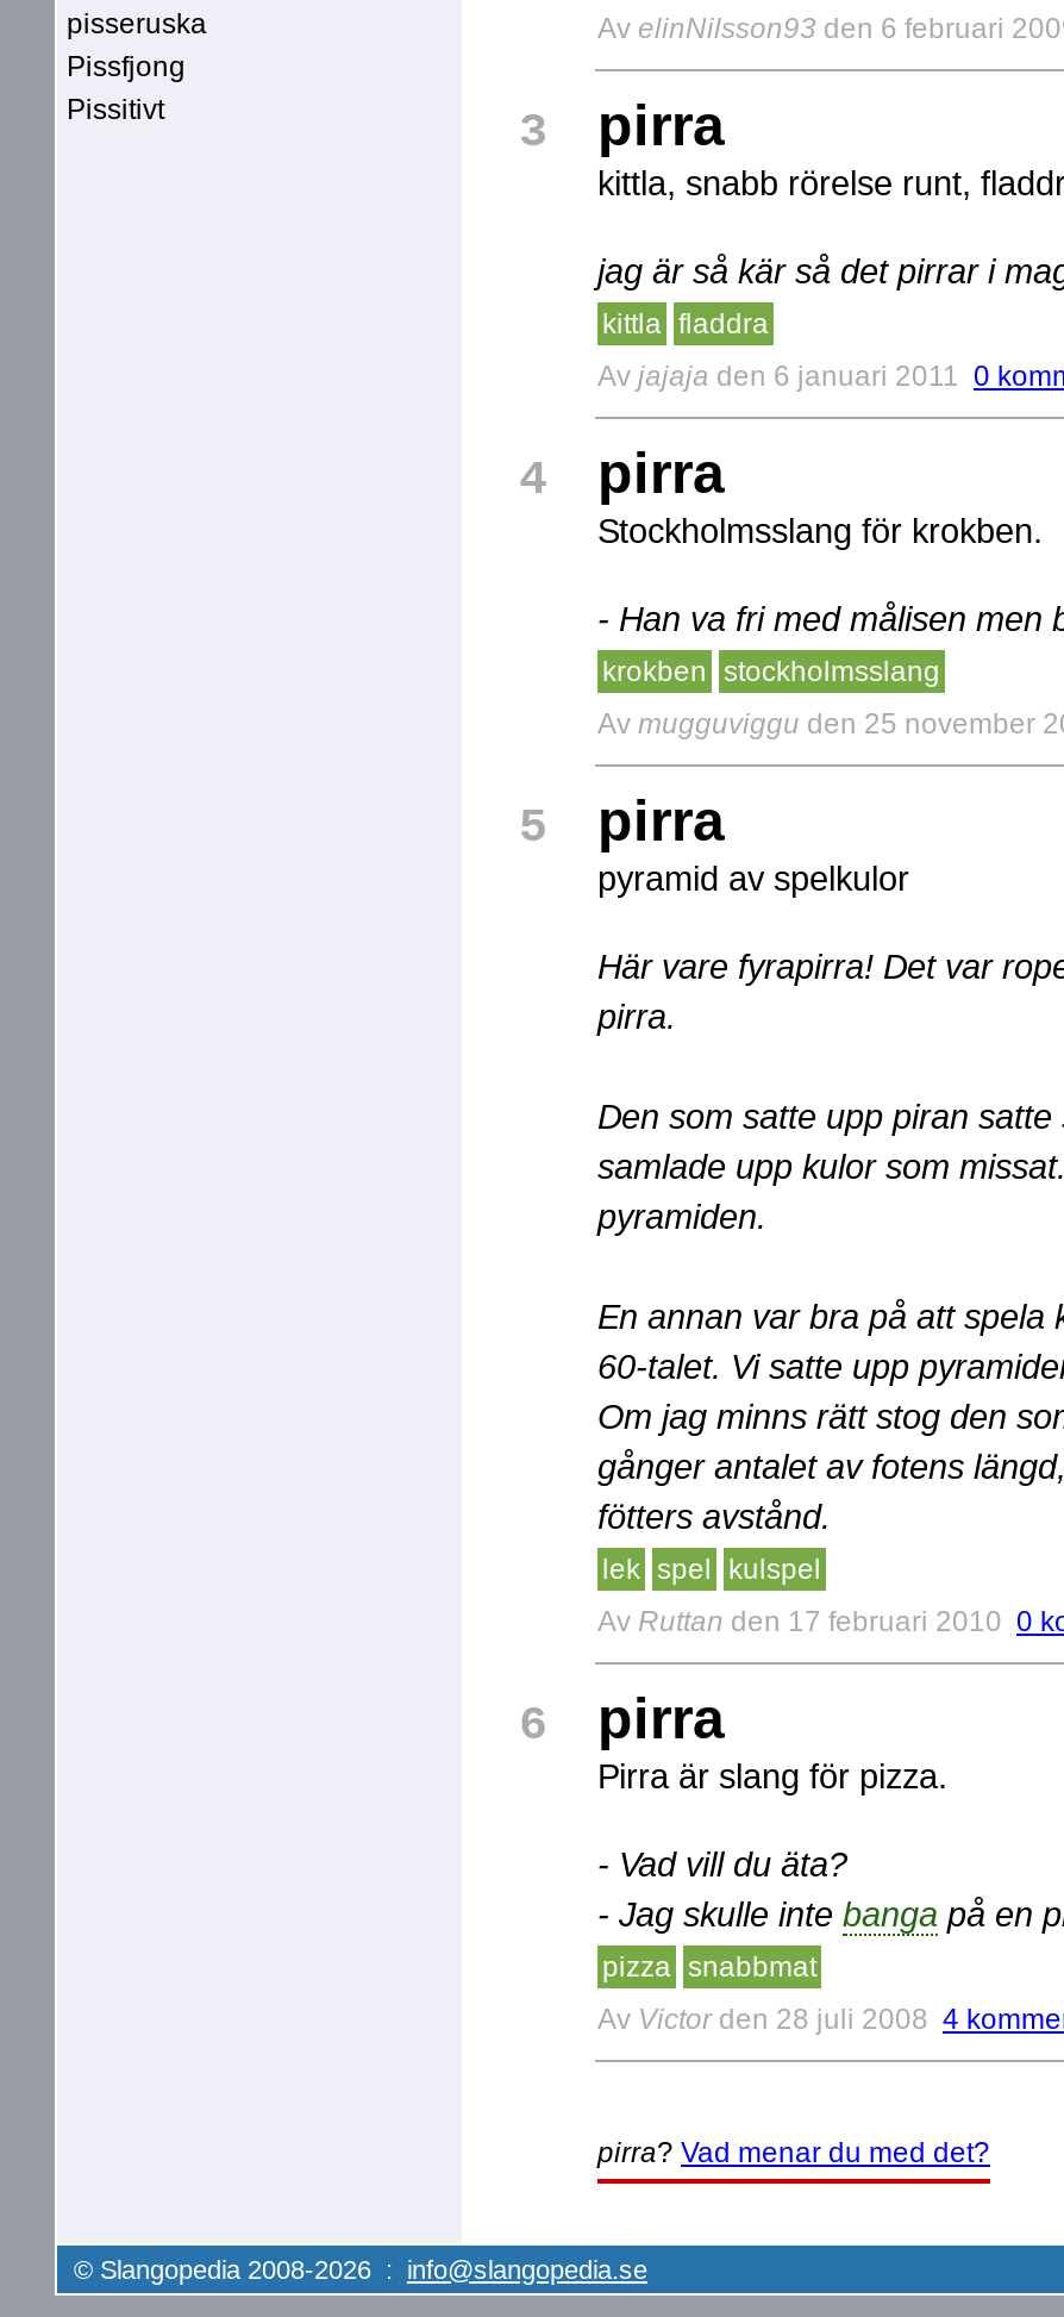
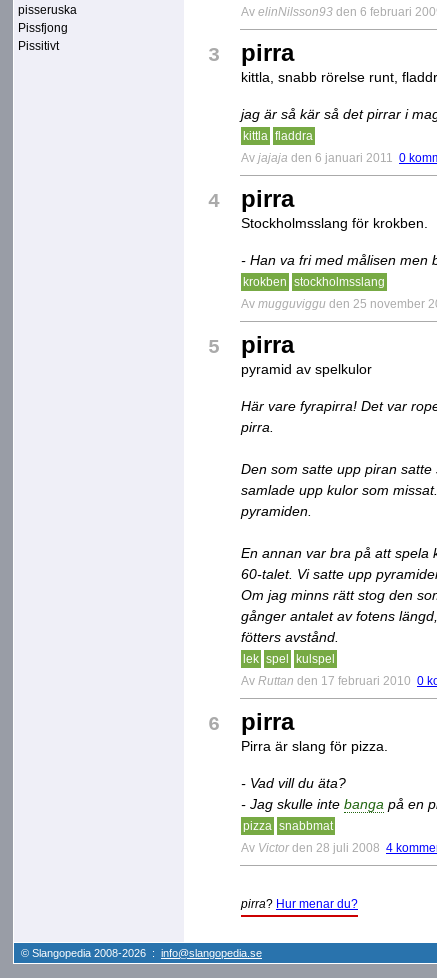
[597,2136,990,2169] pirra? Vad menar du med det? -> [241,897,358,911] pirra? Hur menar du?

